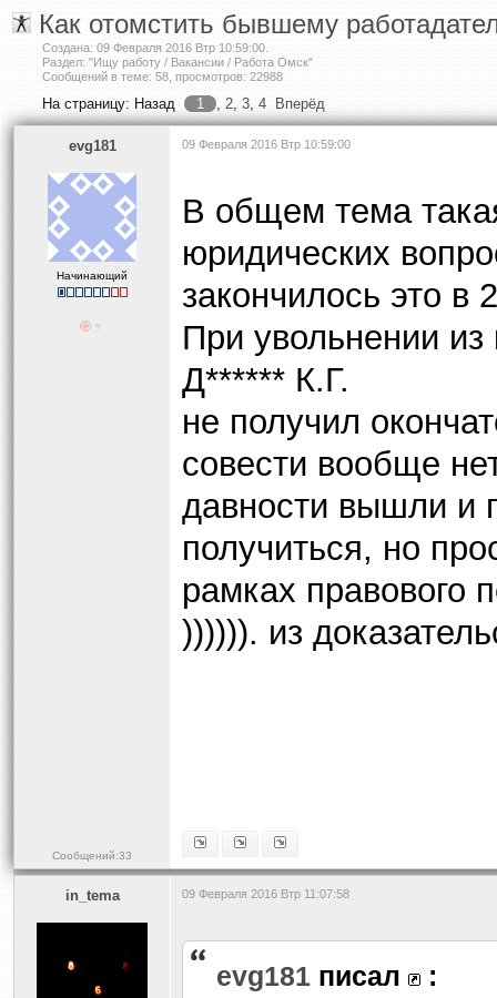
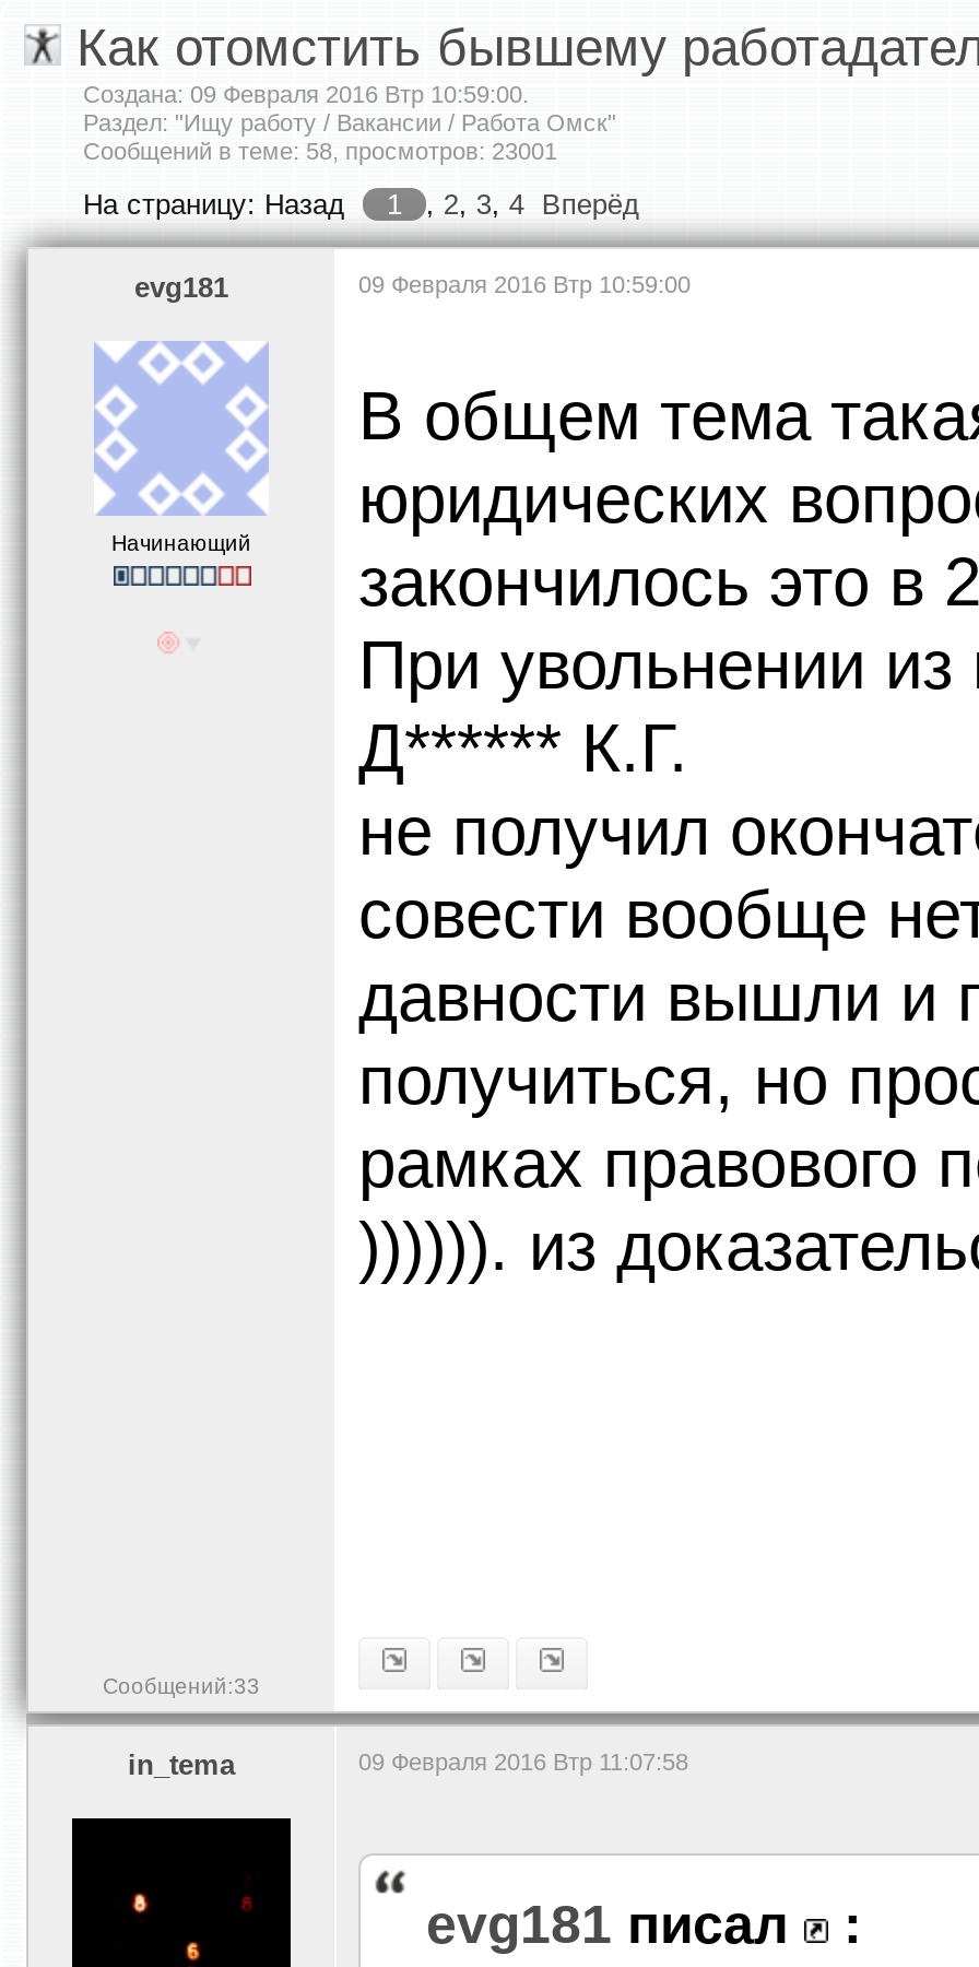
[42,70,283,83] Сообщений в теме: 58, просмотров: 22988 -> [83,138,557,164] Сообщений в теме: 58, просмотров: 23001

